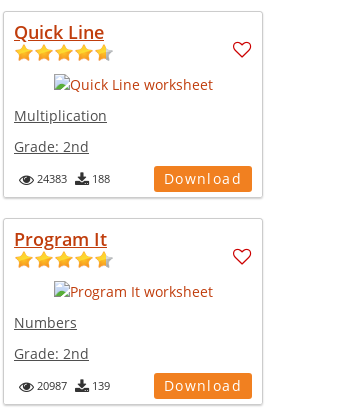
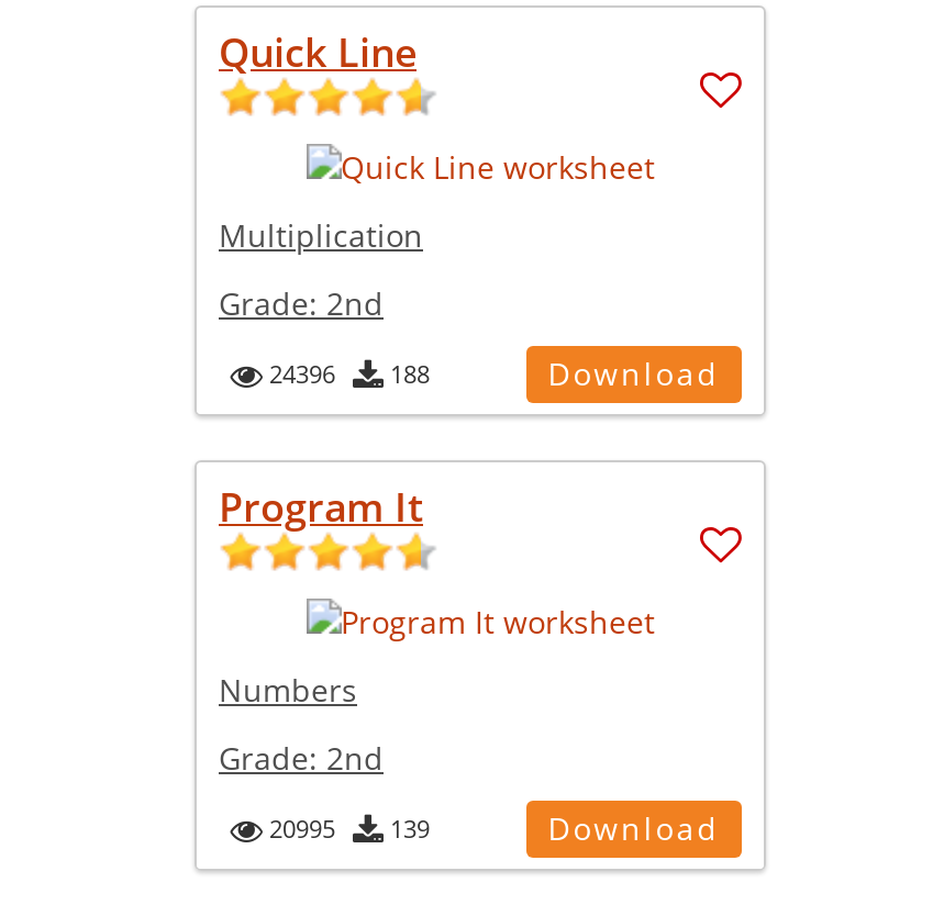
[37,171,110,186] 24383 188 -> [269,356,430,389] 24396 188
[37,378,110,393] 20987 139 -> [269,811,430,844] 20995 139

